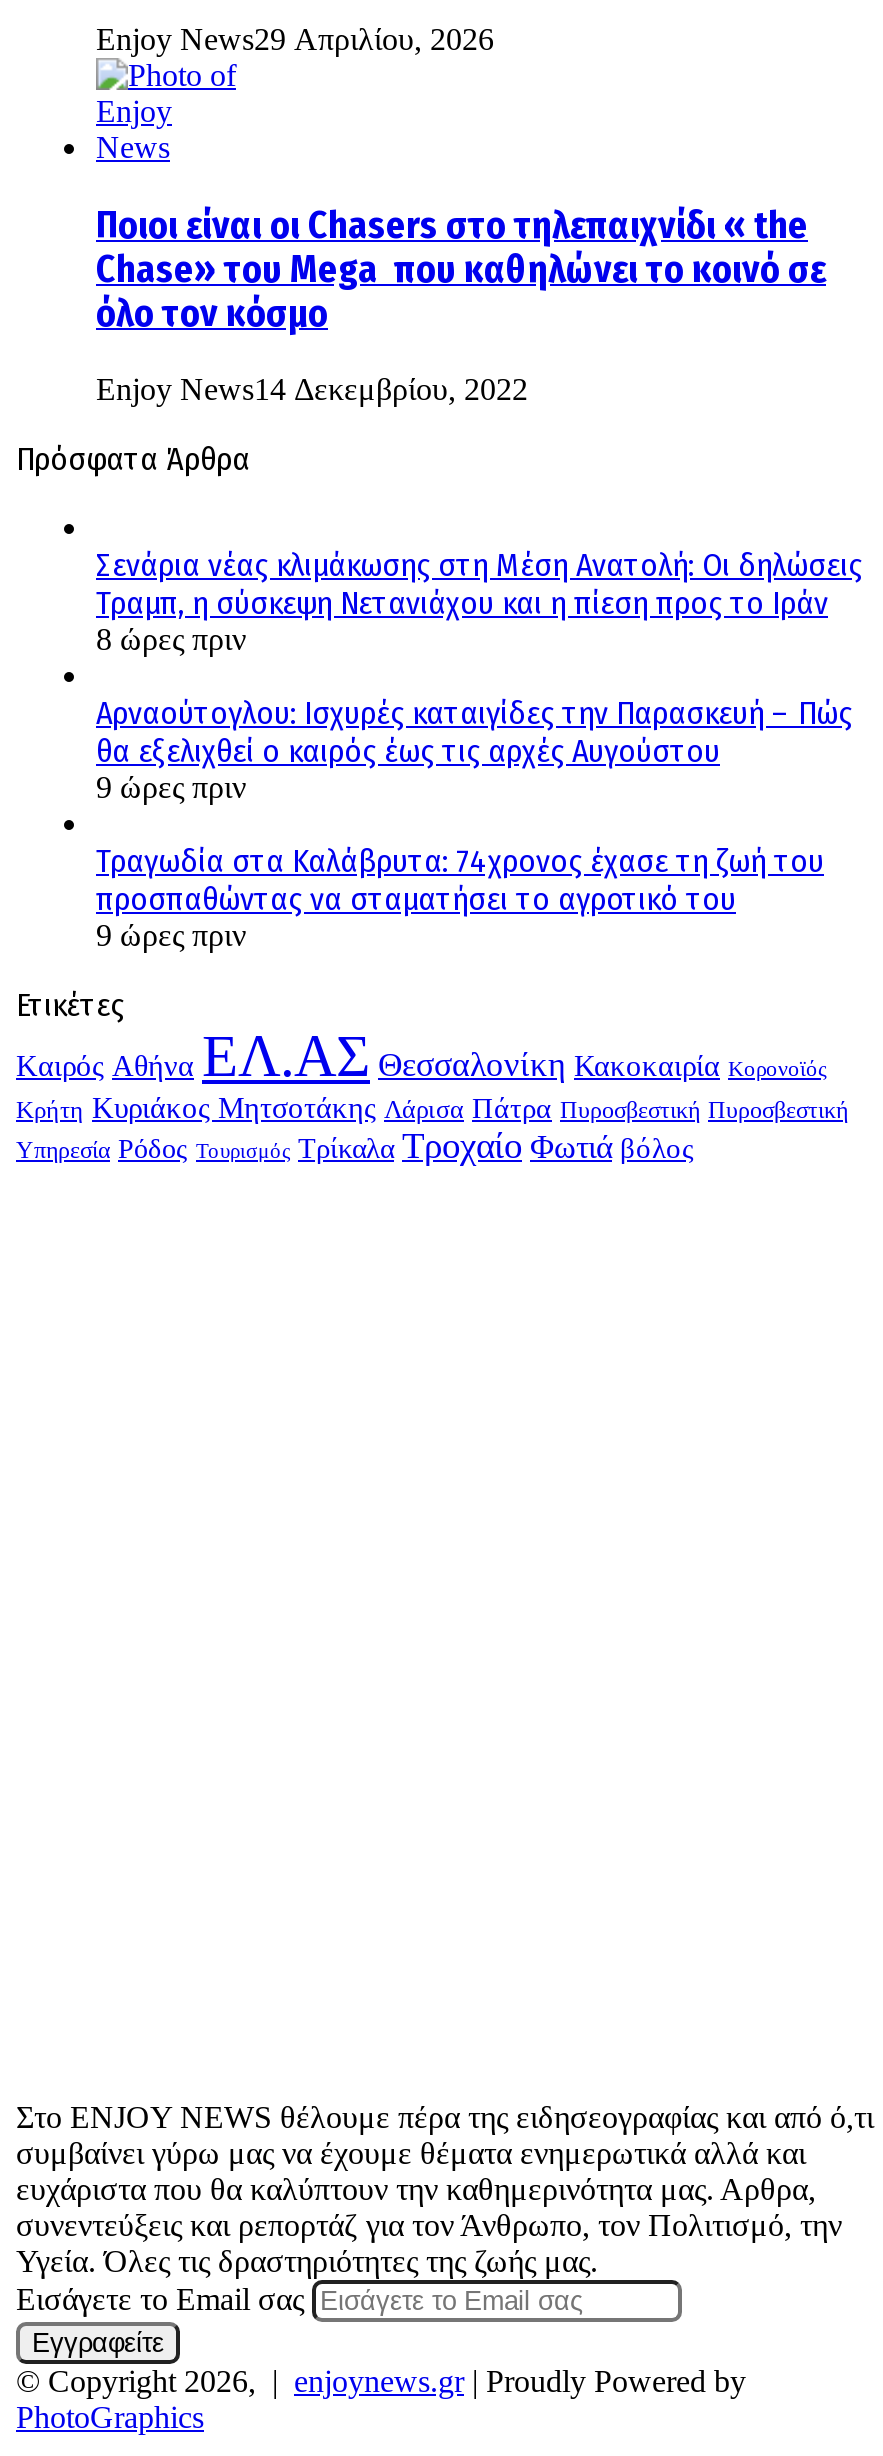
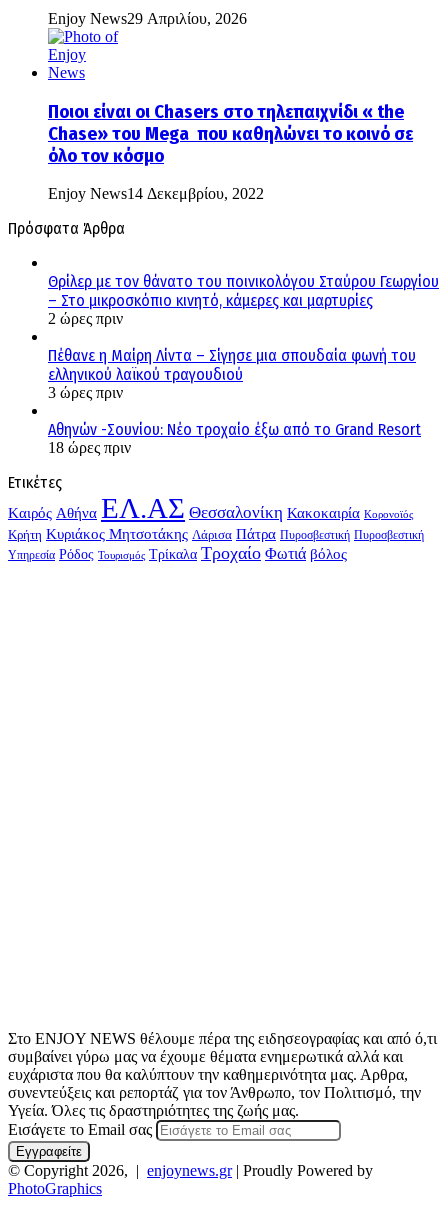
[96,547,862,657] Σενάρια νέας κλιμάκωσης στη Μέση Ανατολή: Οι δηλώσεις | Τραμπ, η σύσκεψη Νετανιάχου και η πίεση προς το Ιράν | 8 ώρες πριν -> [48,272,439,327] Θρίλερ με τον θάνατο του ποινικολόγου Σταύρου Γεωργίου | – Στο μικροσκόπιο κινητό, κάμερες και μαρτυρίες | 2 ώρες πριν
[96,695,852,805] Αρναούτογλου: Ισχυρές καταιγίδες την Παρασκευή – Πώς | θα εξελιχθεί ο καιρός έως τις αρχές Αυγούστου | 9 ώρες πριν -> [48,346,416,401] Πέθανε η Μαίρη Λίντα – Σίγησε μια σπουδαία φωνή του | ελληνικού λαϊκού τραγουδιού | 3 ώρες πριν
[96,843,824,953] Τραγωδία στα Καλάβρυτα: 74χρονος έχασε τη ζωή του | προσπαθώντας να σταματήσει το αγροτικό του | 9 ώρες πριν -> [48,420,421,456] Αθηνών -Σουνίου: Νέο τροχαίο έξω από το Grand Resort | 18 ώρες πριν

